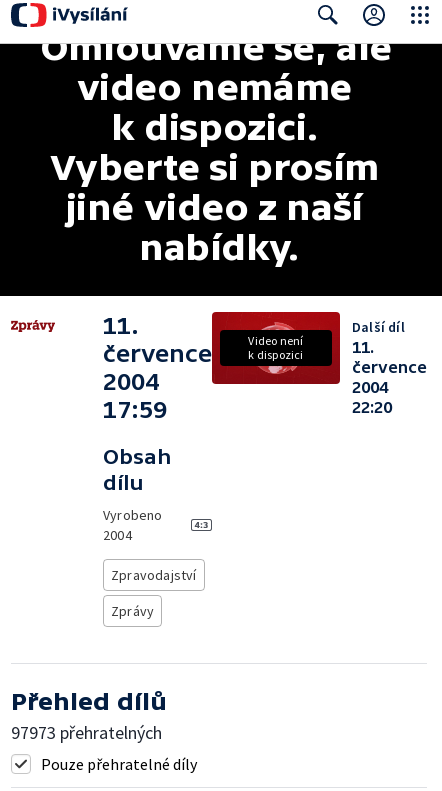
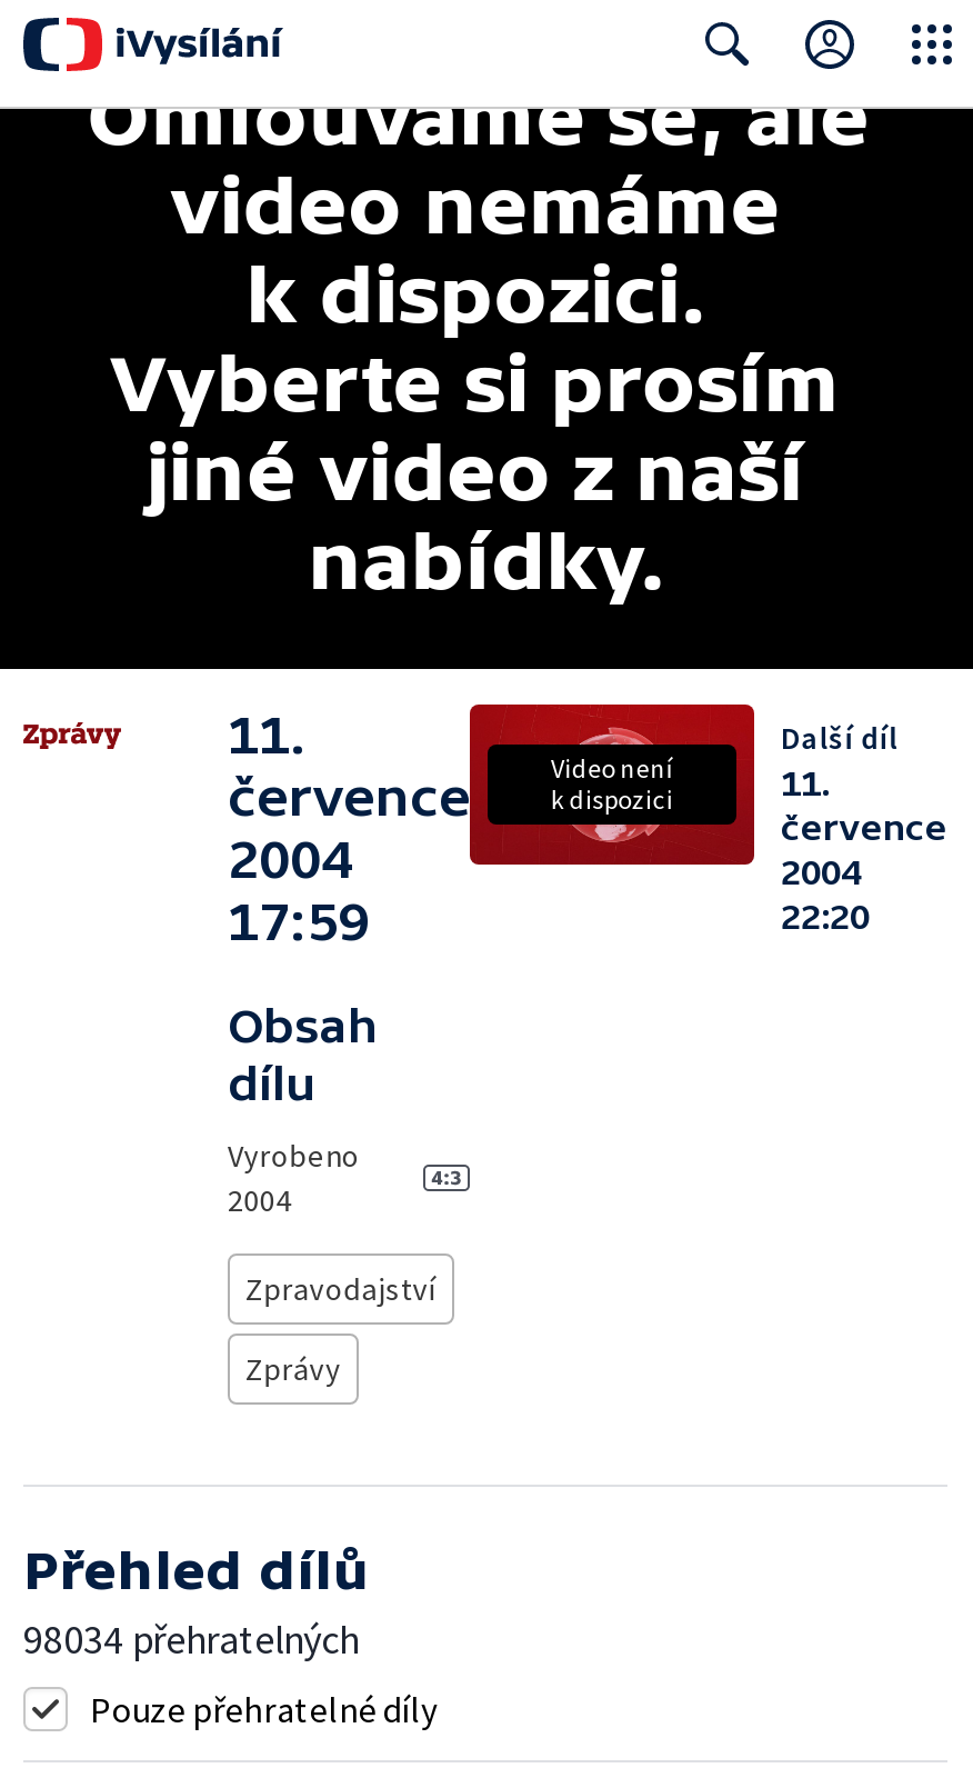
[11,721,162,744] 97973 přehratelných -> [23,1614,359,1665] 98034 přehratelných

